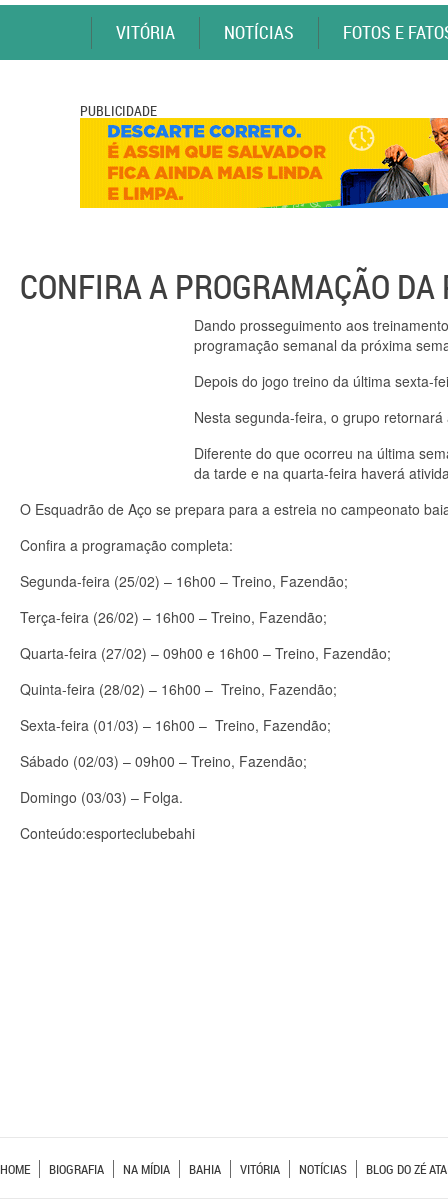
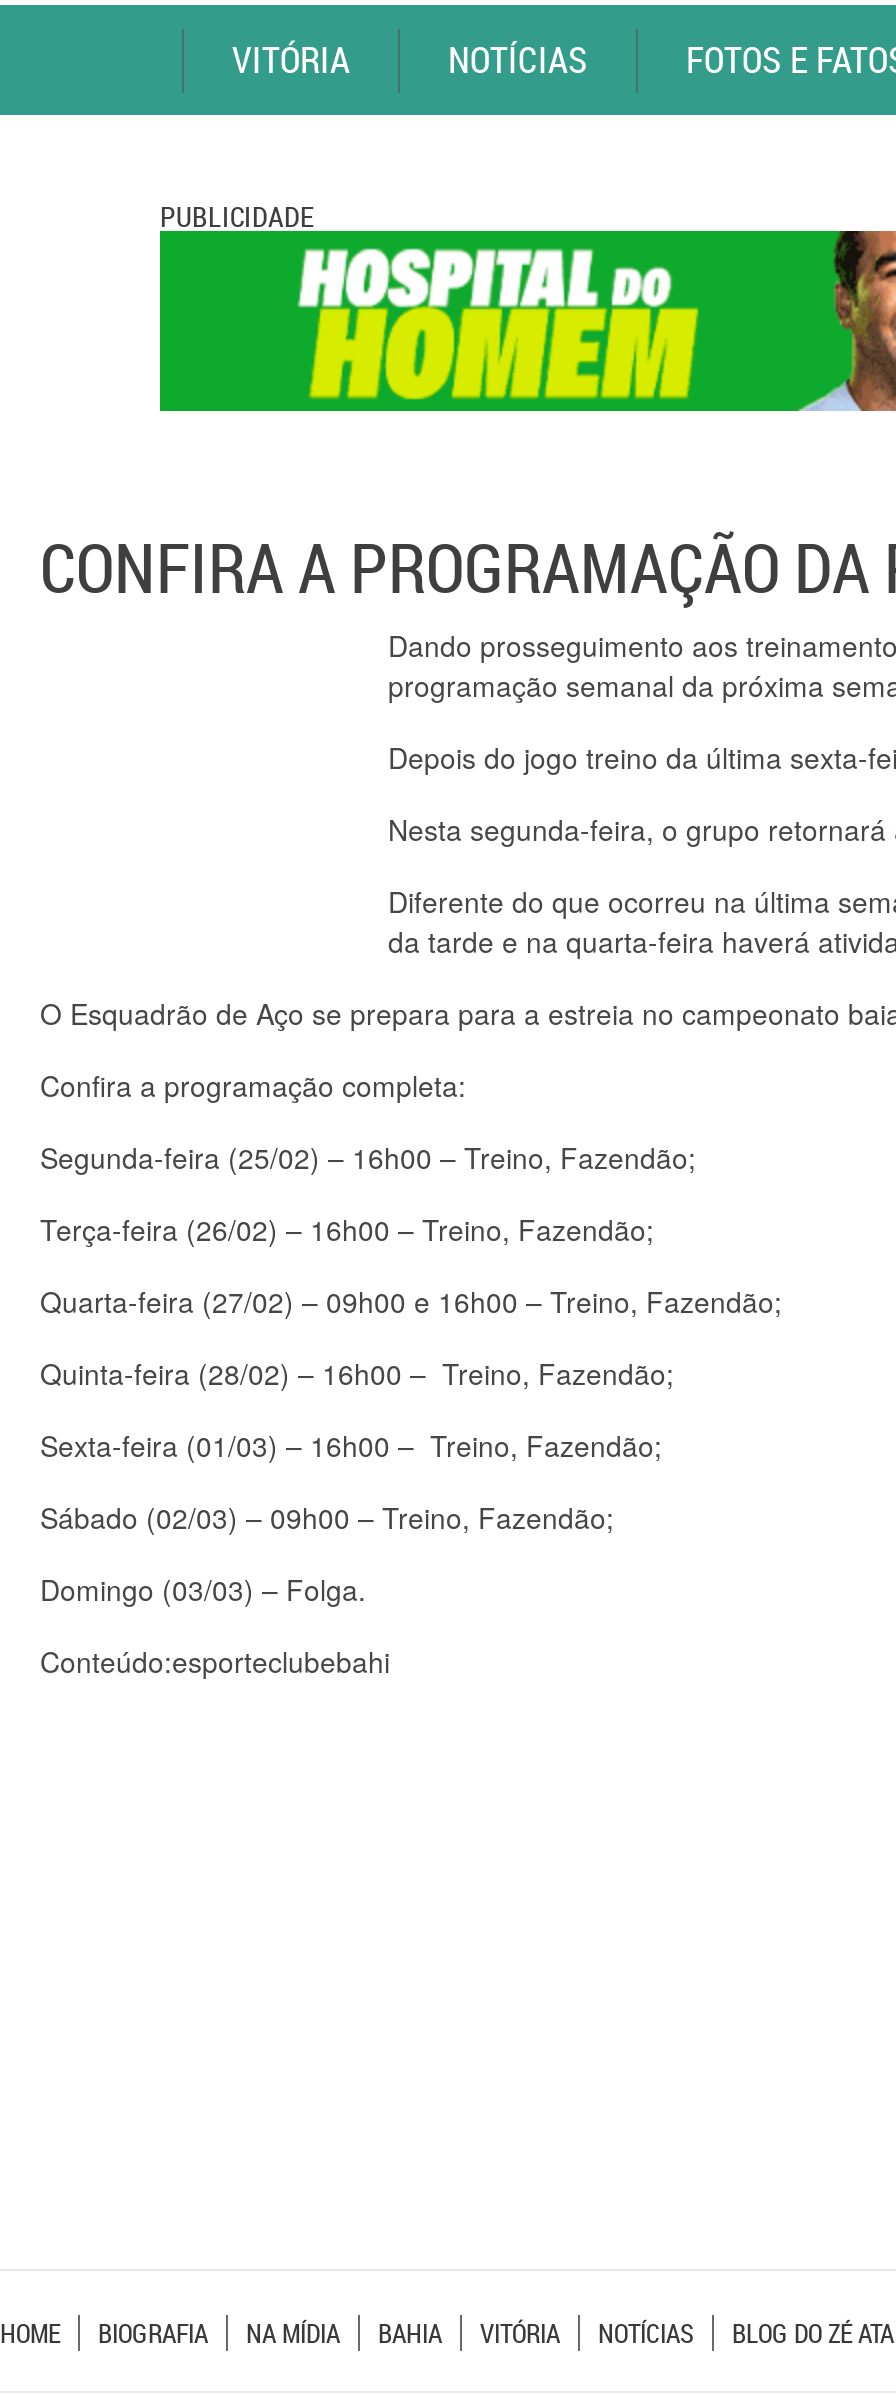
[79,117,445,209] [image] -> [158,229,890,413] [image]

